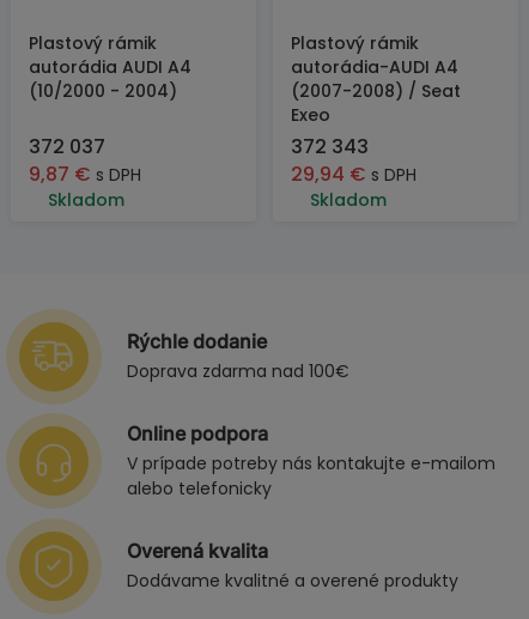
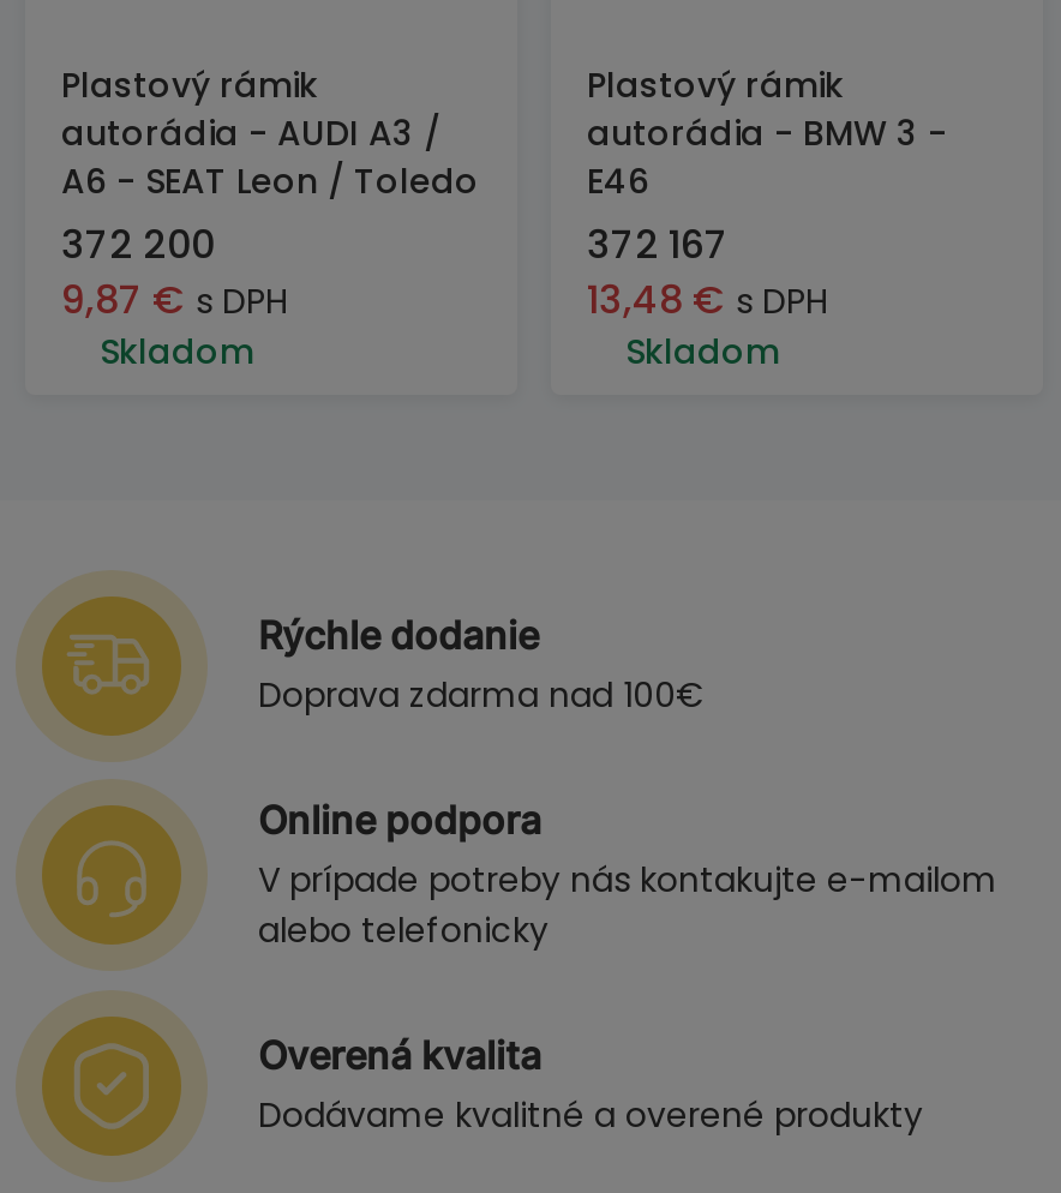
[29,55,191,160] autorádia AUDI A4 | (10/2000 - 2004) | 372 037 -> [61,109,479,272] autorádia - AUDI A3 / | A6 - SEAT Leon / Toledo | 372 200
[291,55,461,188] autorádia-AUDI A4 | (2007-2008) / Seat | Exeo | 372 343 | 29,94 € s DPH -> [587,109,947,328] autorádia - BMW 3 - | E46 | 372 167 | 13,48 € s DPH

